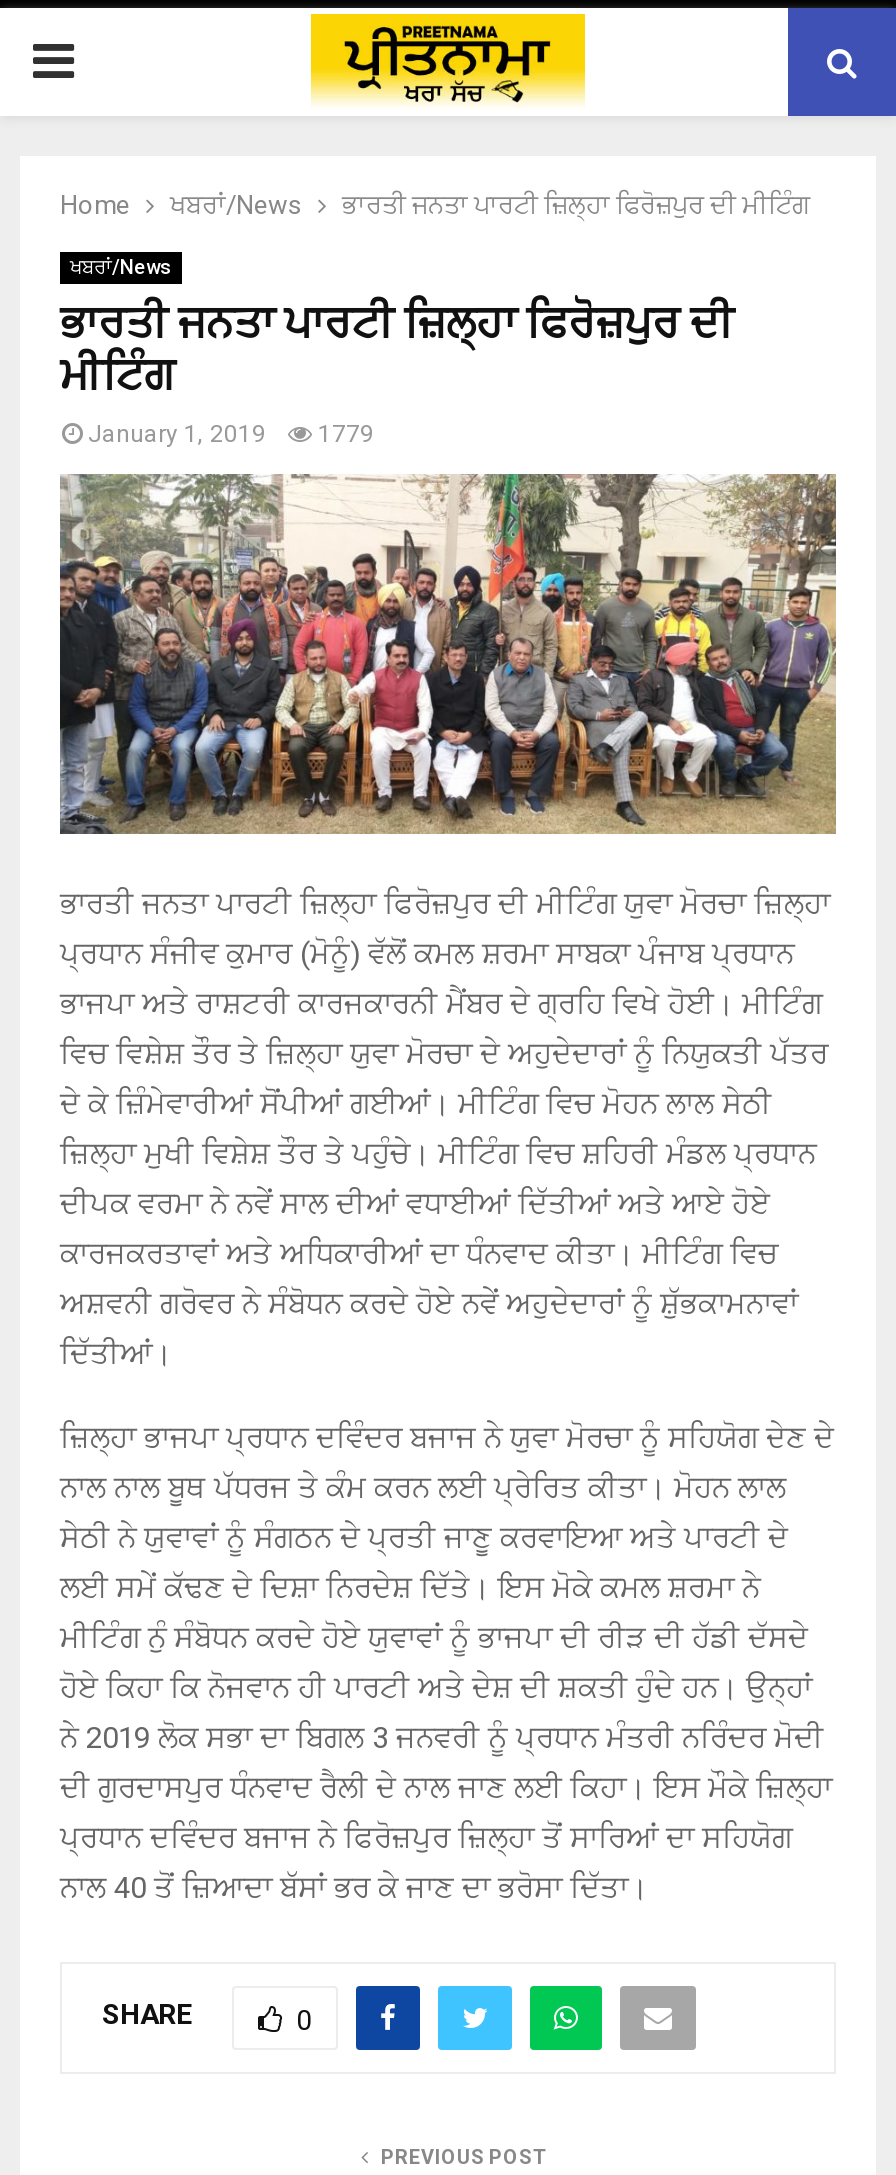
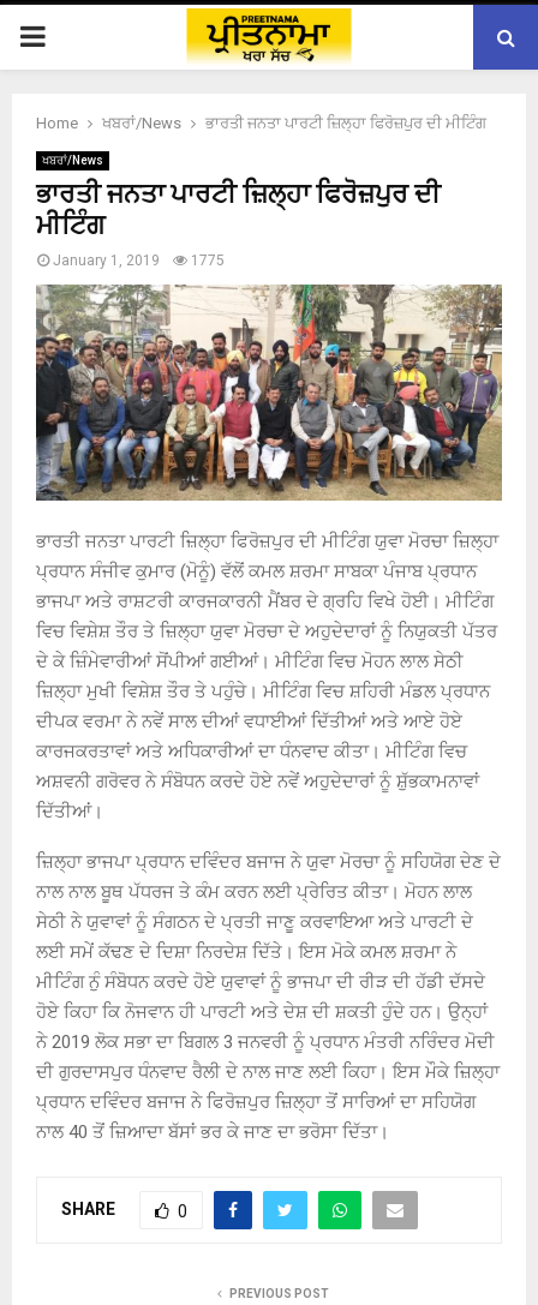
[88,420,374,448] January 1, 2019 1779 -> [53,252,225,269] January 1, 2019 1775

